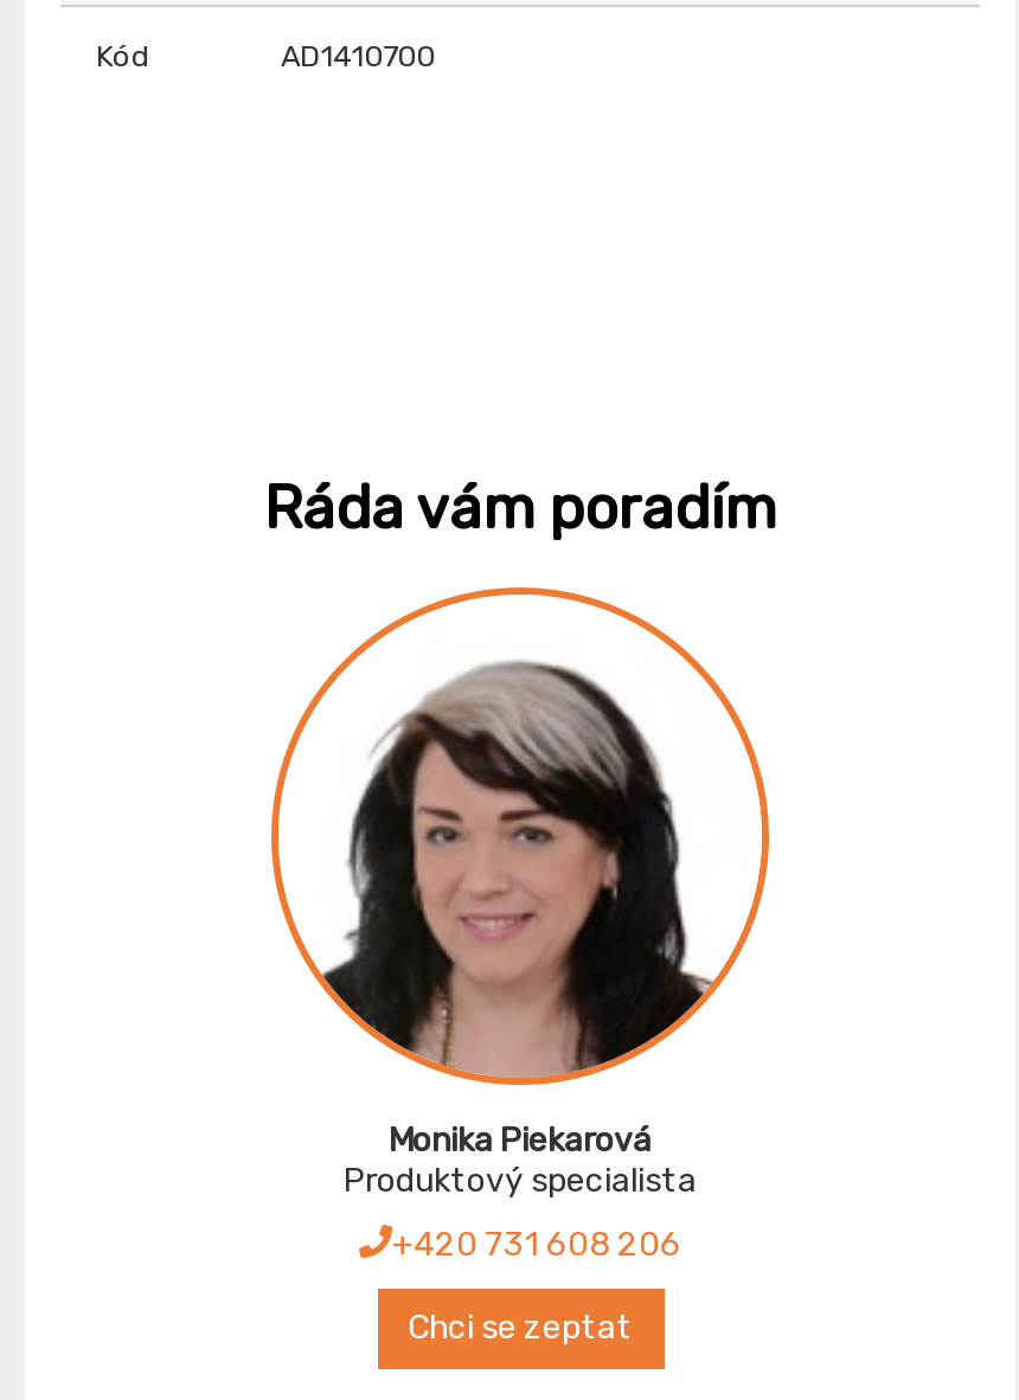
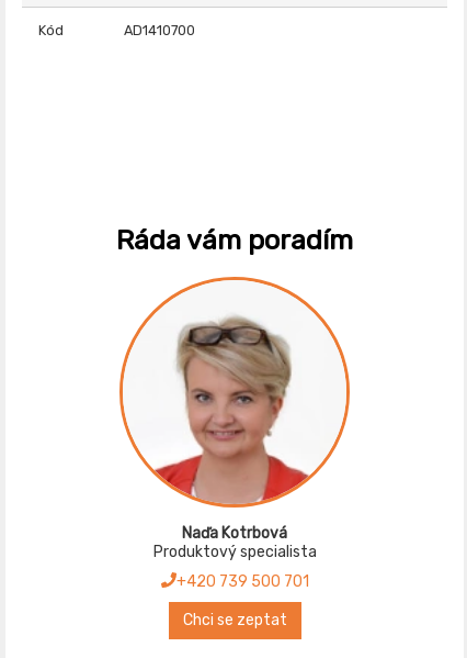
[321,661,712,1160] [image] | Monika Piekarová -> [143,312,323,542] [image] | Naďa Kotrbová
[392,1224,681,1264] +420 731 608 206 -> [176,572,309,590] +420 739 500 701

